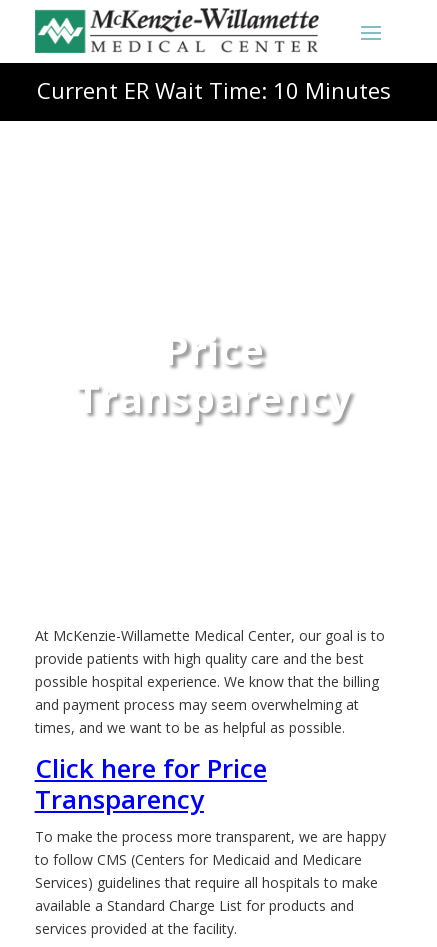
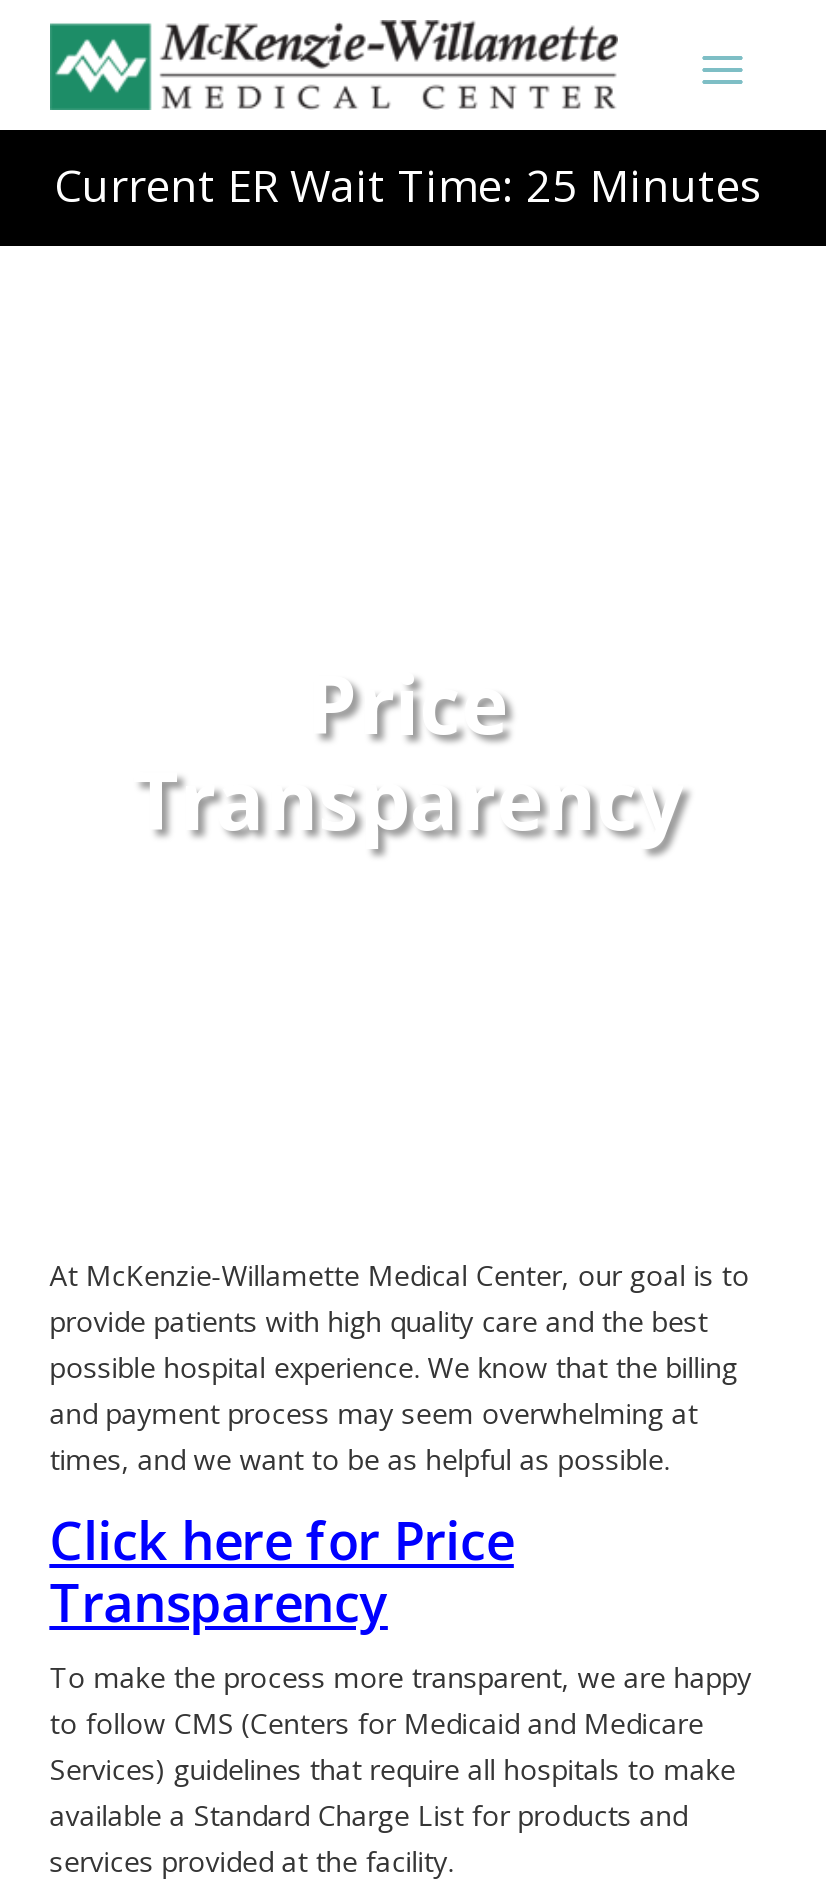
[37,75,391,105] Current ER Wait Time: 10 Minutes -> [54,154,762,214] Current ER Wait Time: 25 Minutes

